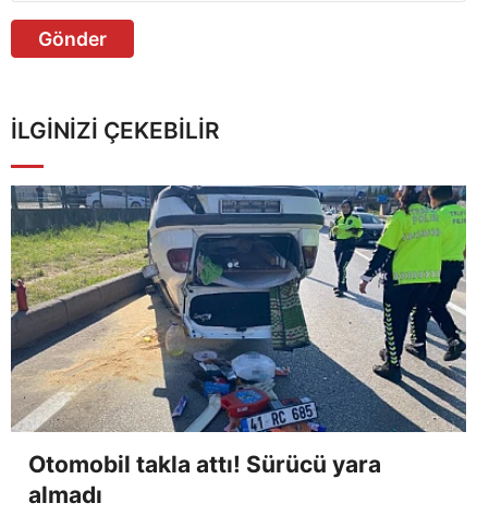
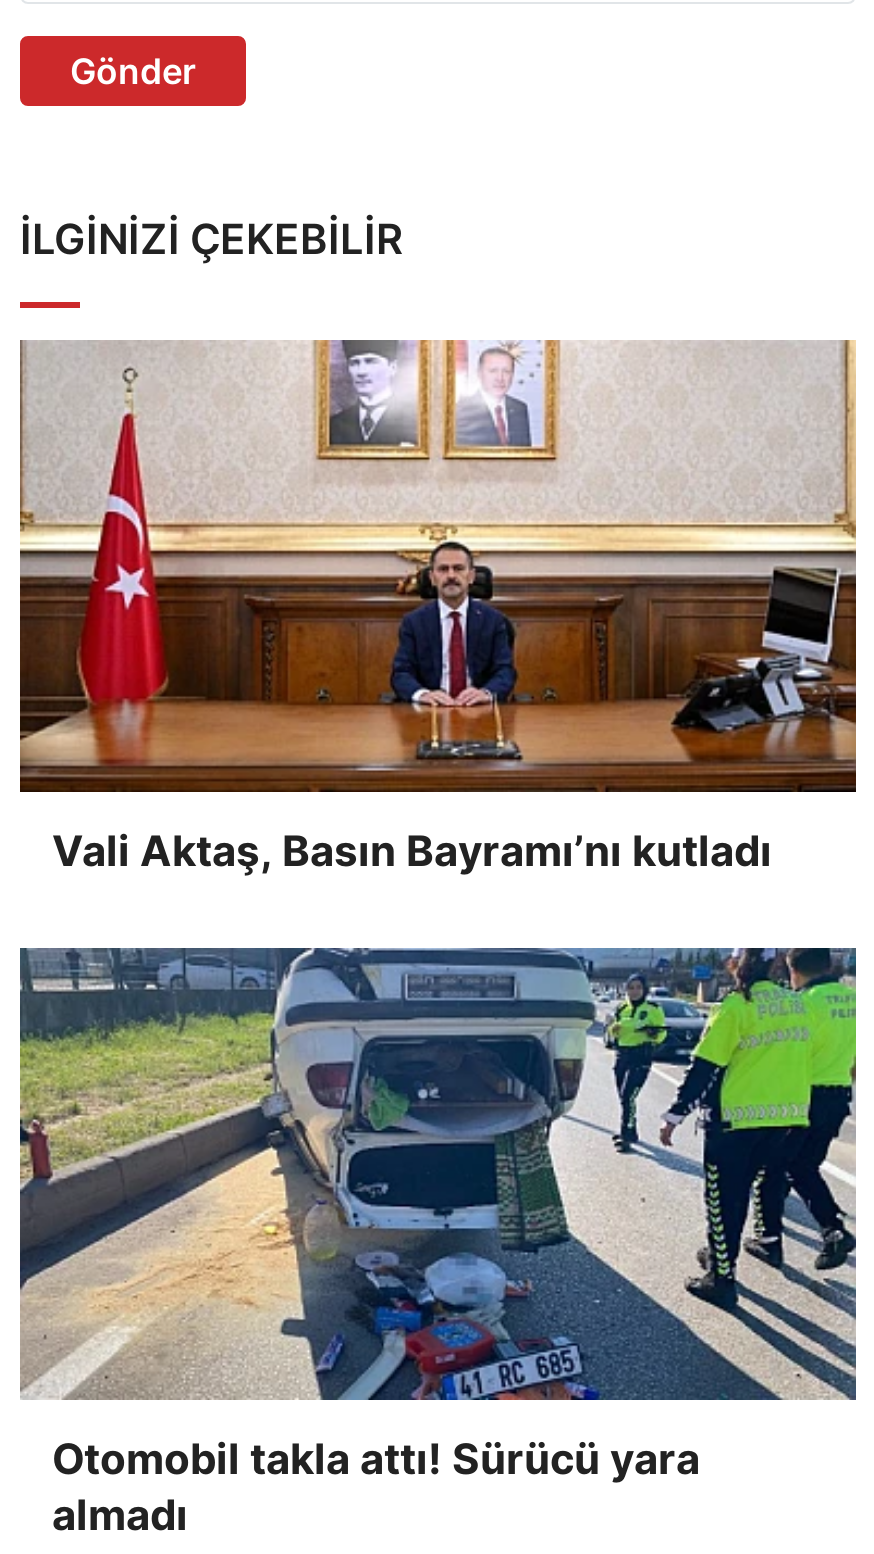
none -> [18,338,858,876] [image] | Vali Aktaş, Basın Bayramı’nı kutladı

